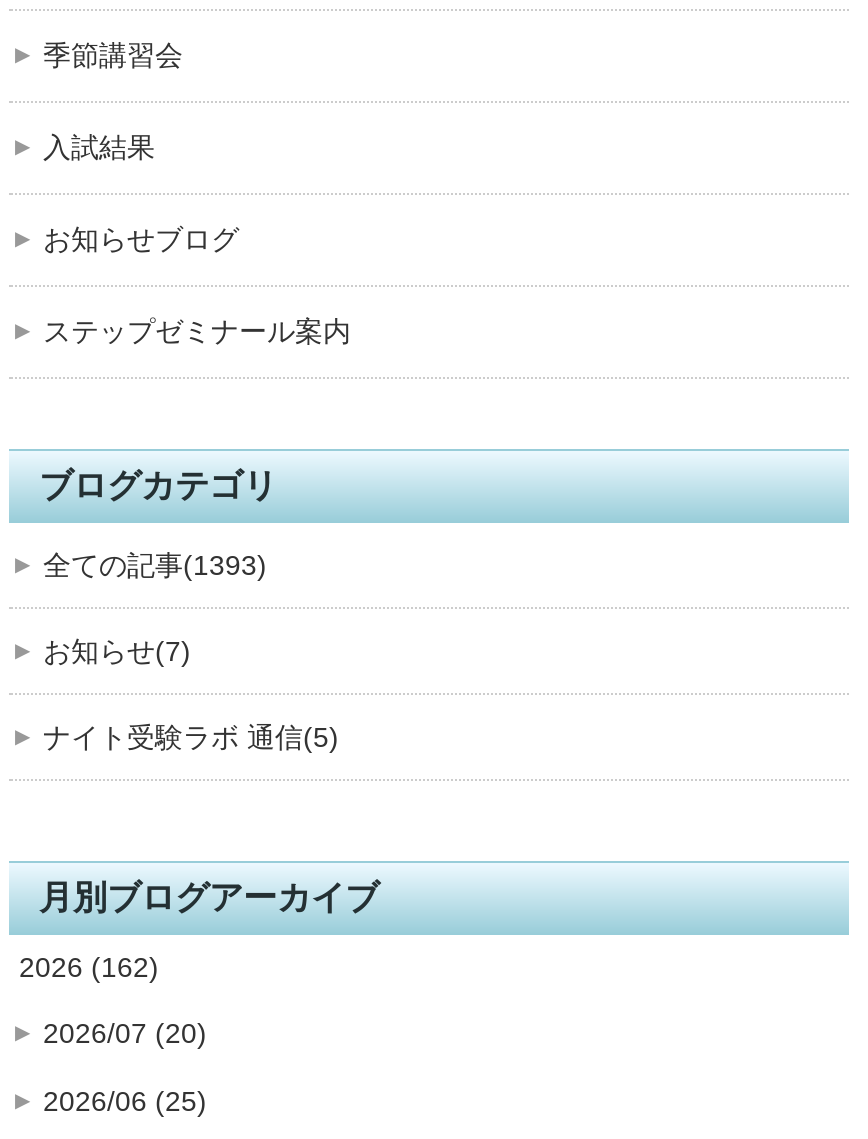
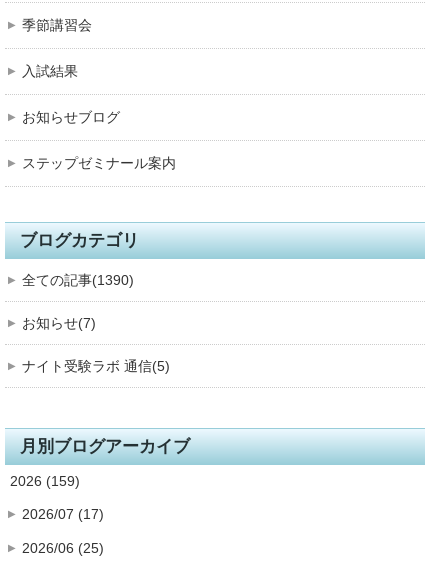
[43,550,267,582] 全ての記事(1393) -> [22,272,134,288] 全ての記事(1390)
[19,952,159,984] 2026 (162) -> [10,473,80,489] 2026 (159)
[43,1018,207,1050] 2026/07 (20) -> [22,506,104,522] 2026/07 (17)

